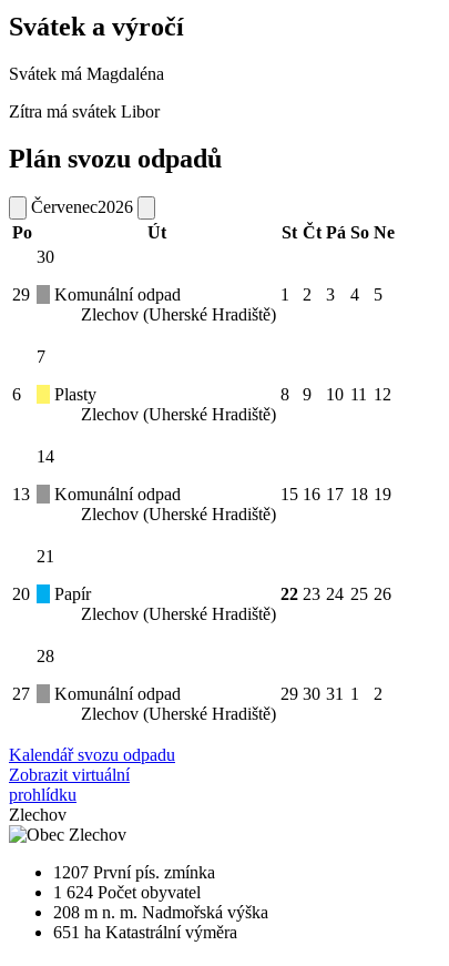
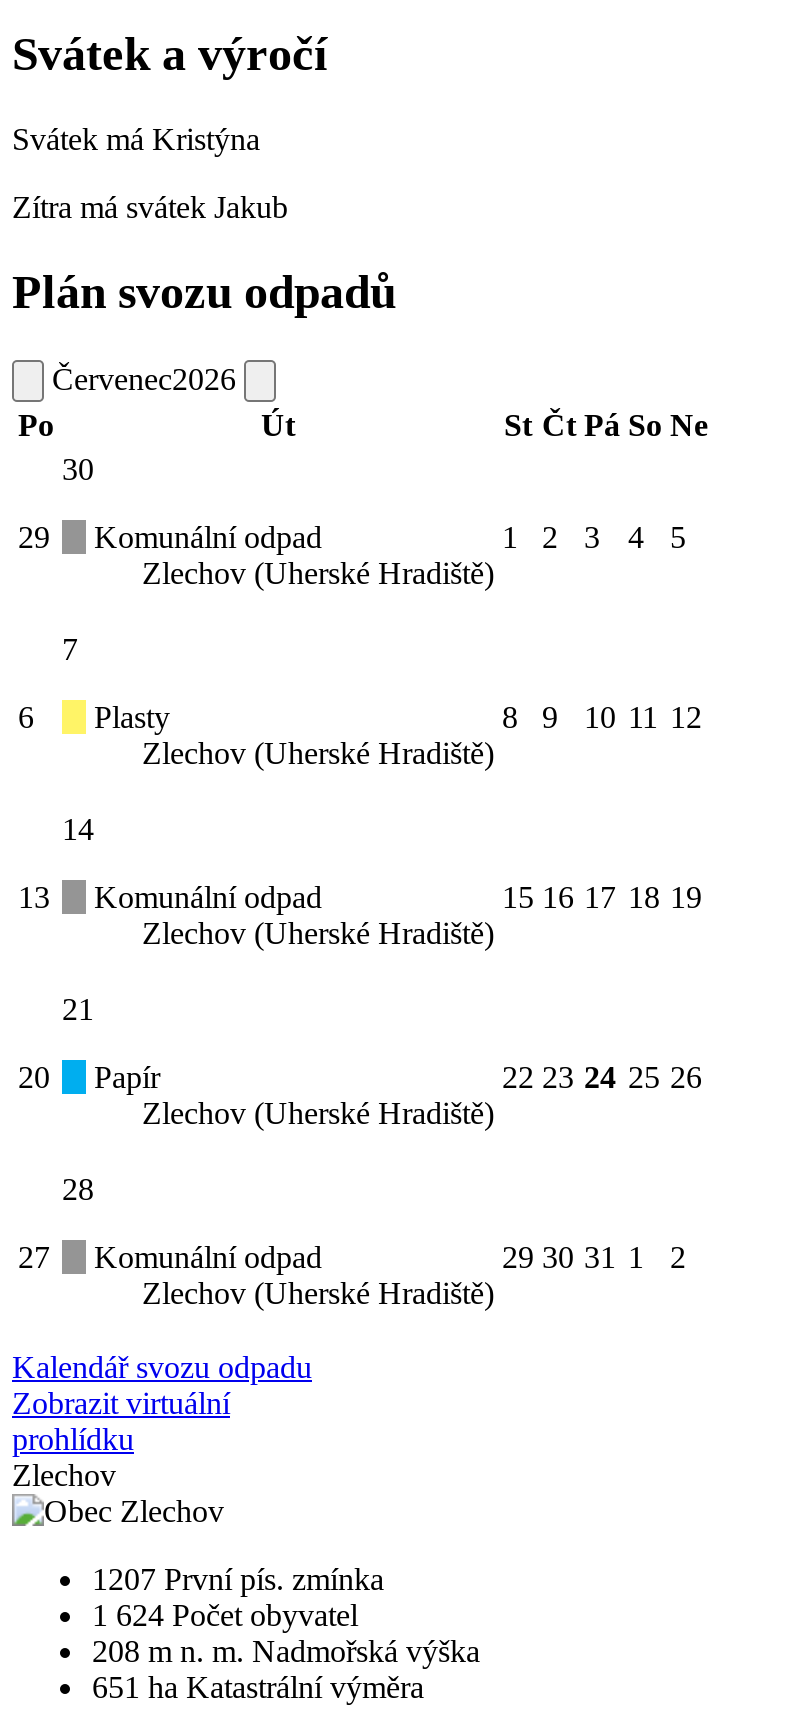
[9,65,164,83] Svátek má Magdaléna -> [12,122,260,156] Svátek má Kristýna
[9,102,160,121] Zítra má svátek Libor -> [12,190,288,224] Zítra má svátek Jakub

